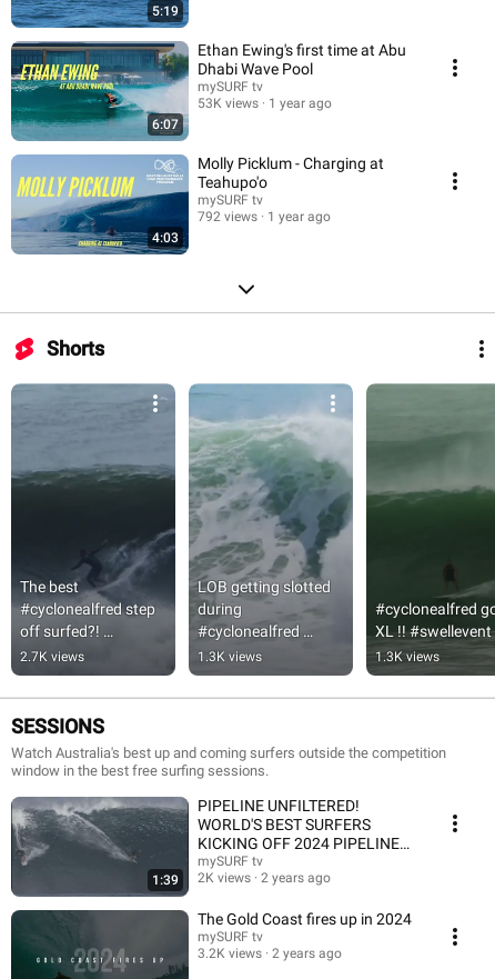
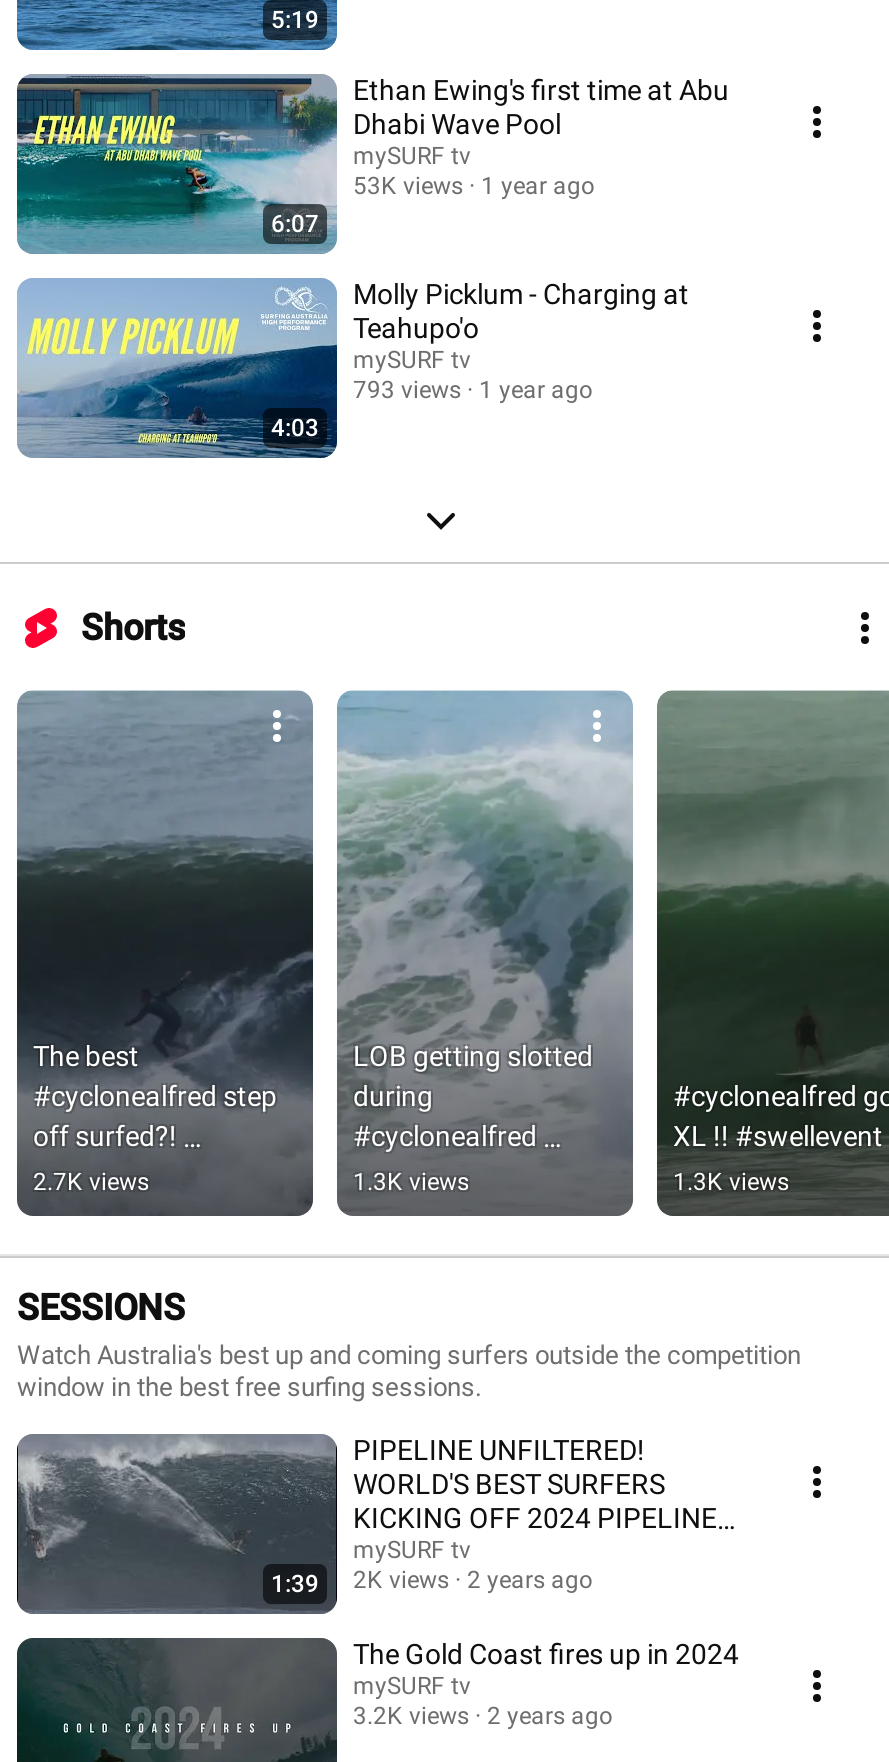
[198,209,331,224] 792 views 1 year ago -> [353,376,593,404] 793 views 1 year ago

